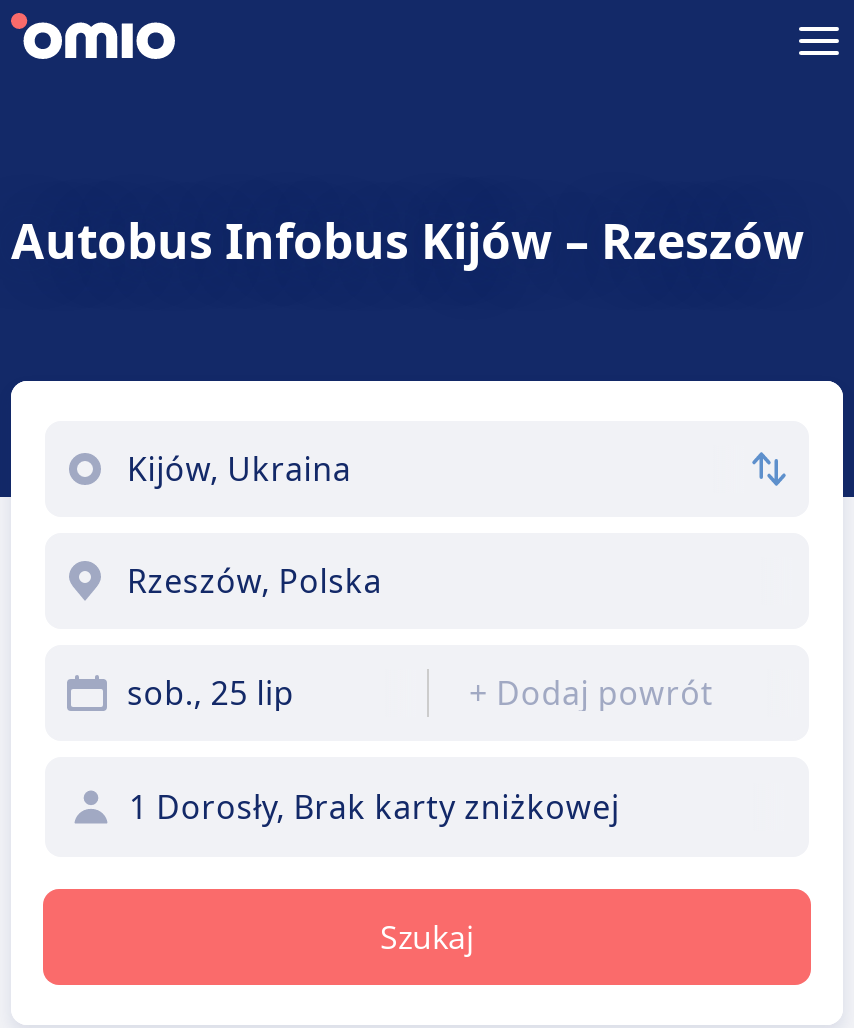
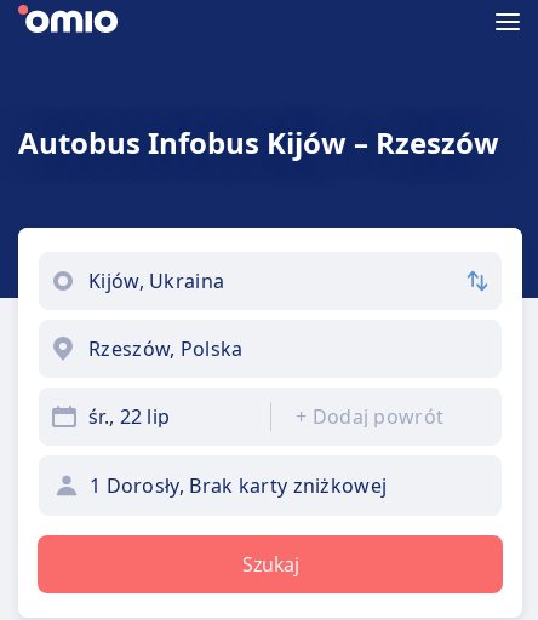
[127,671,294,715] sob., 25 lip -> [88,403,170,430] śr., 22 lip

